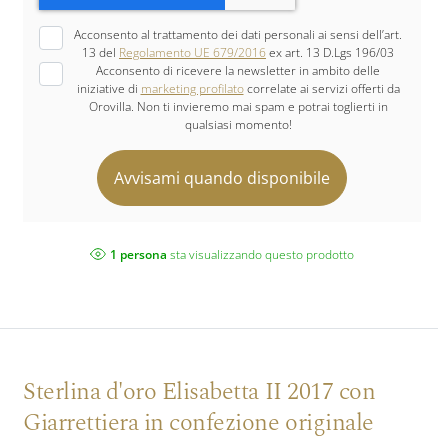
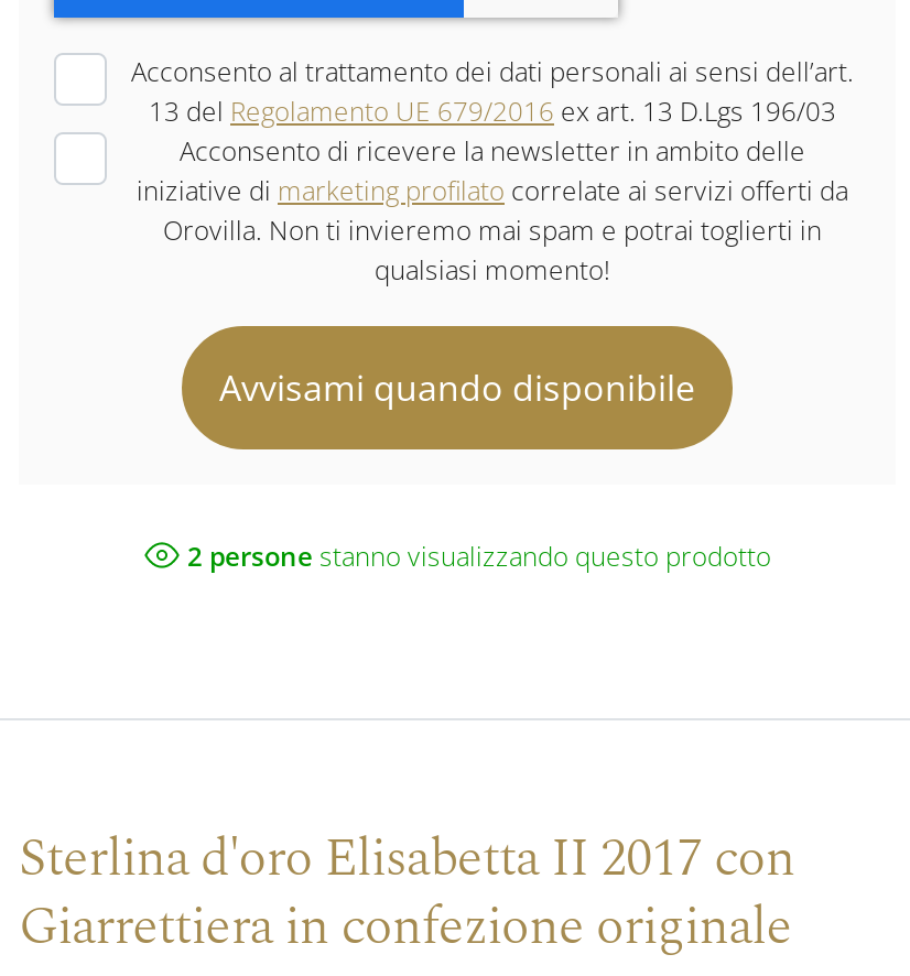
[110,246,354,263] 1 persona sta visualizzando questo prodotto -> [187,537,771,574] 2 persone stanno visualizzando questo prodotto

